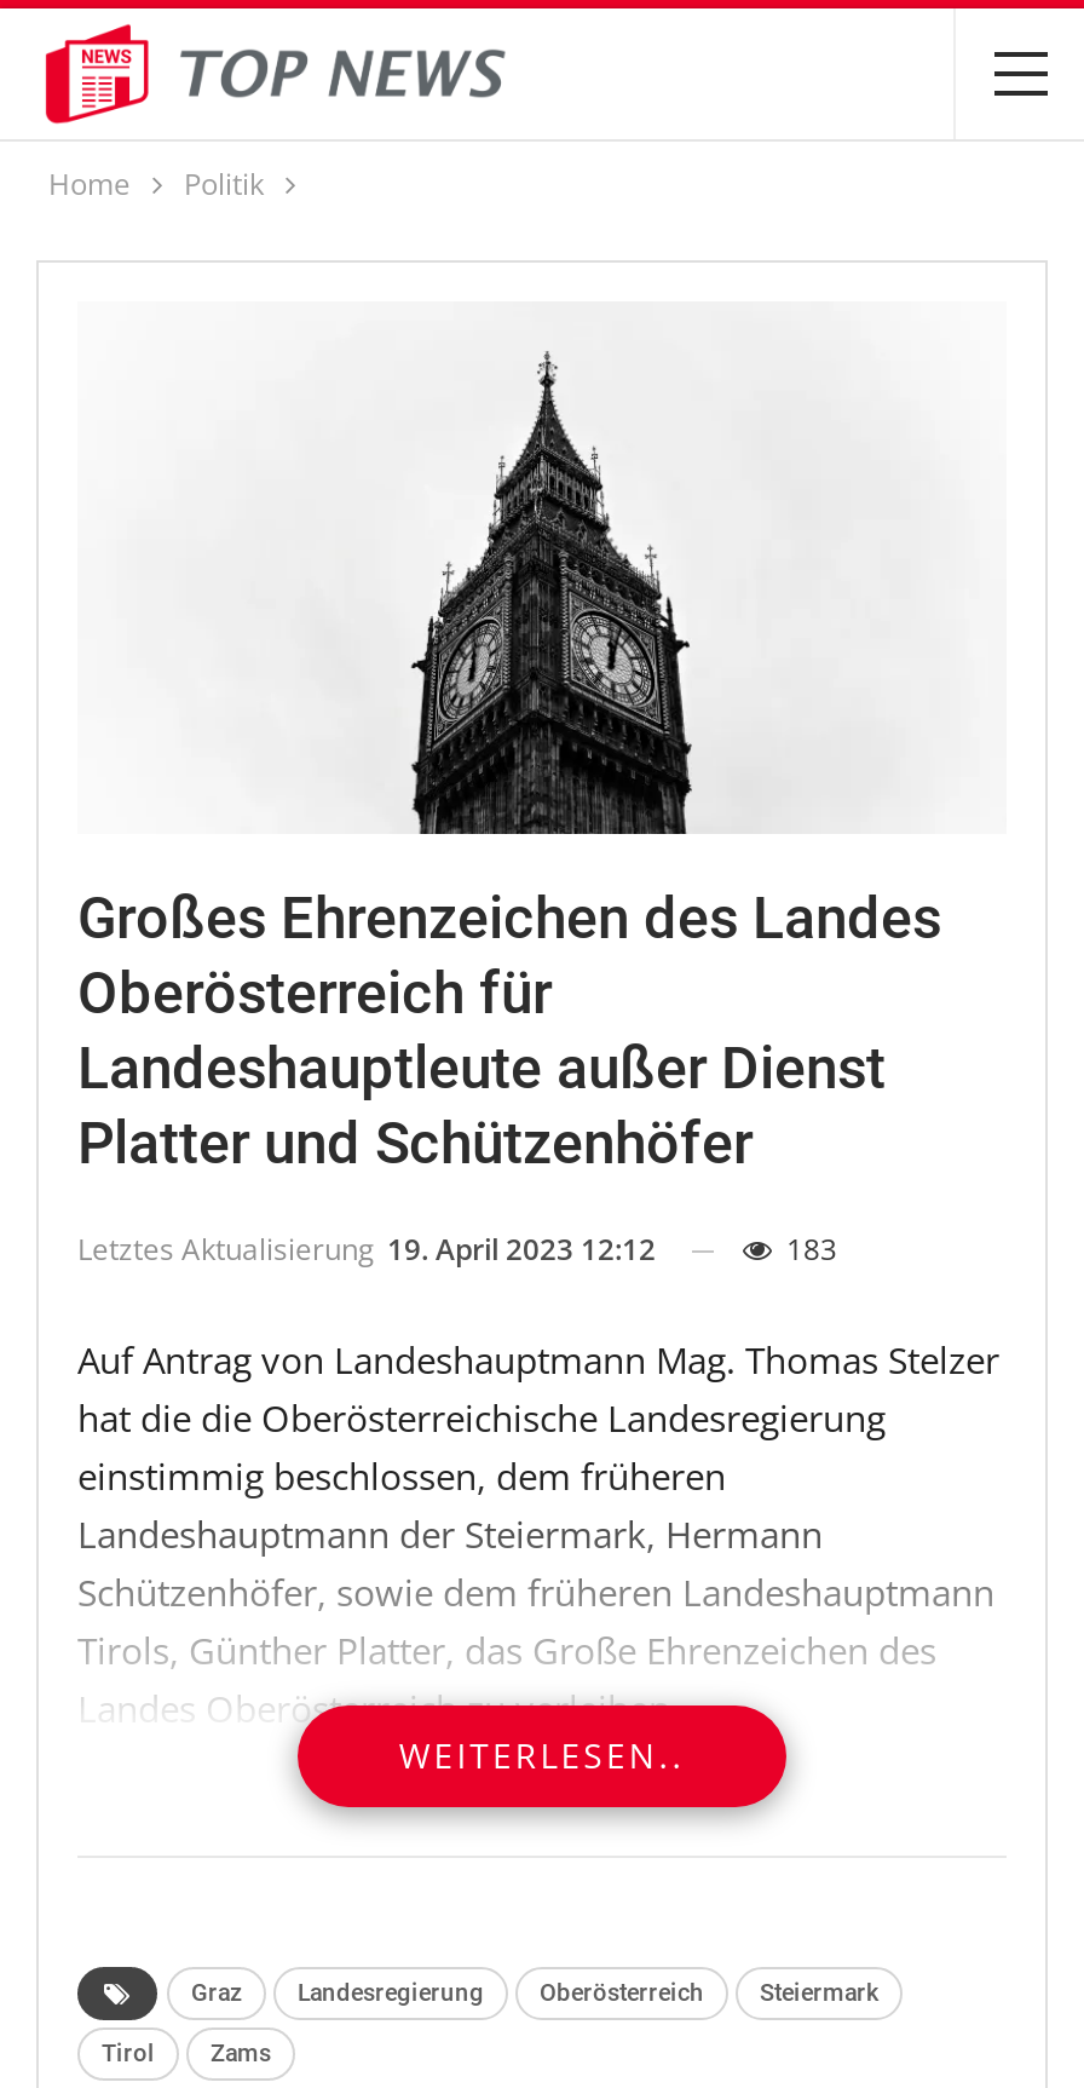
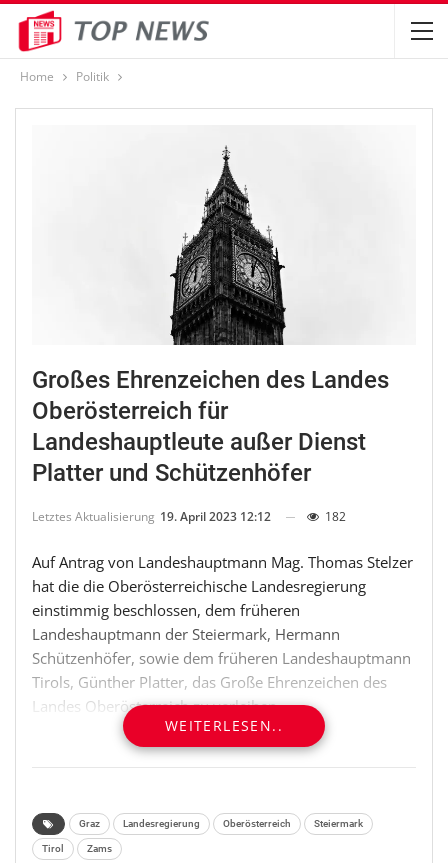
[779,1229,837,1270] 183 -> [322,508,346,525] 182

